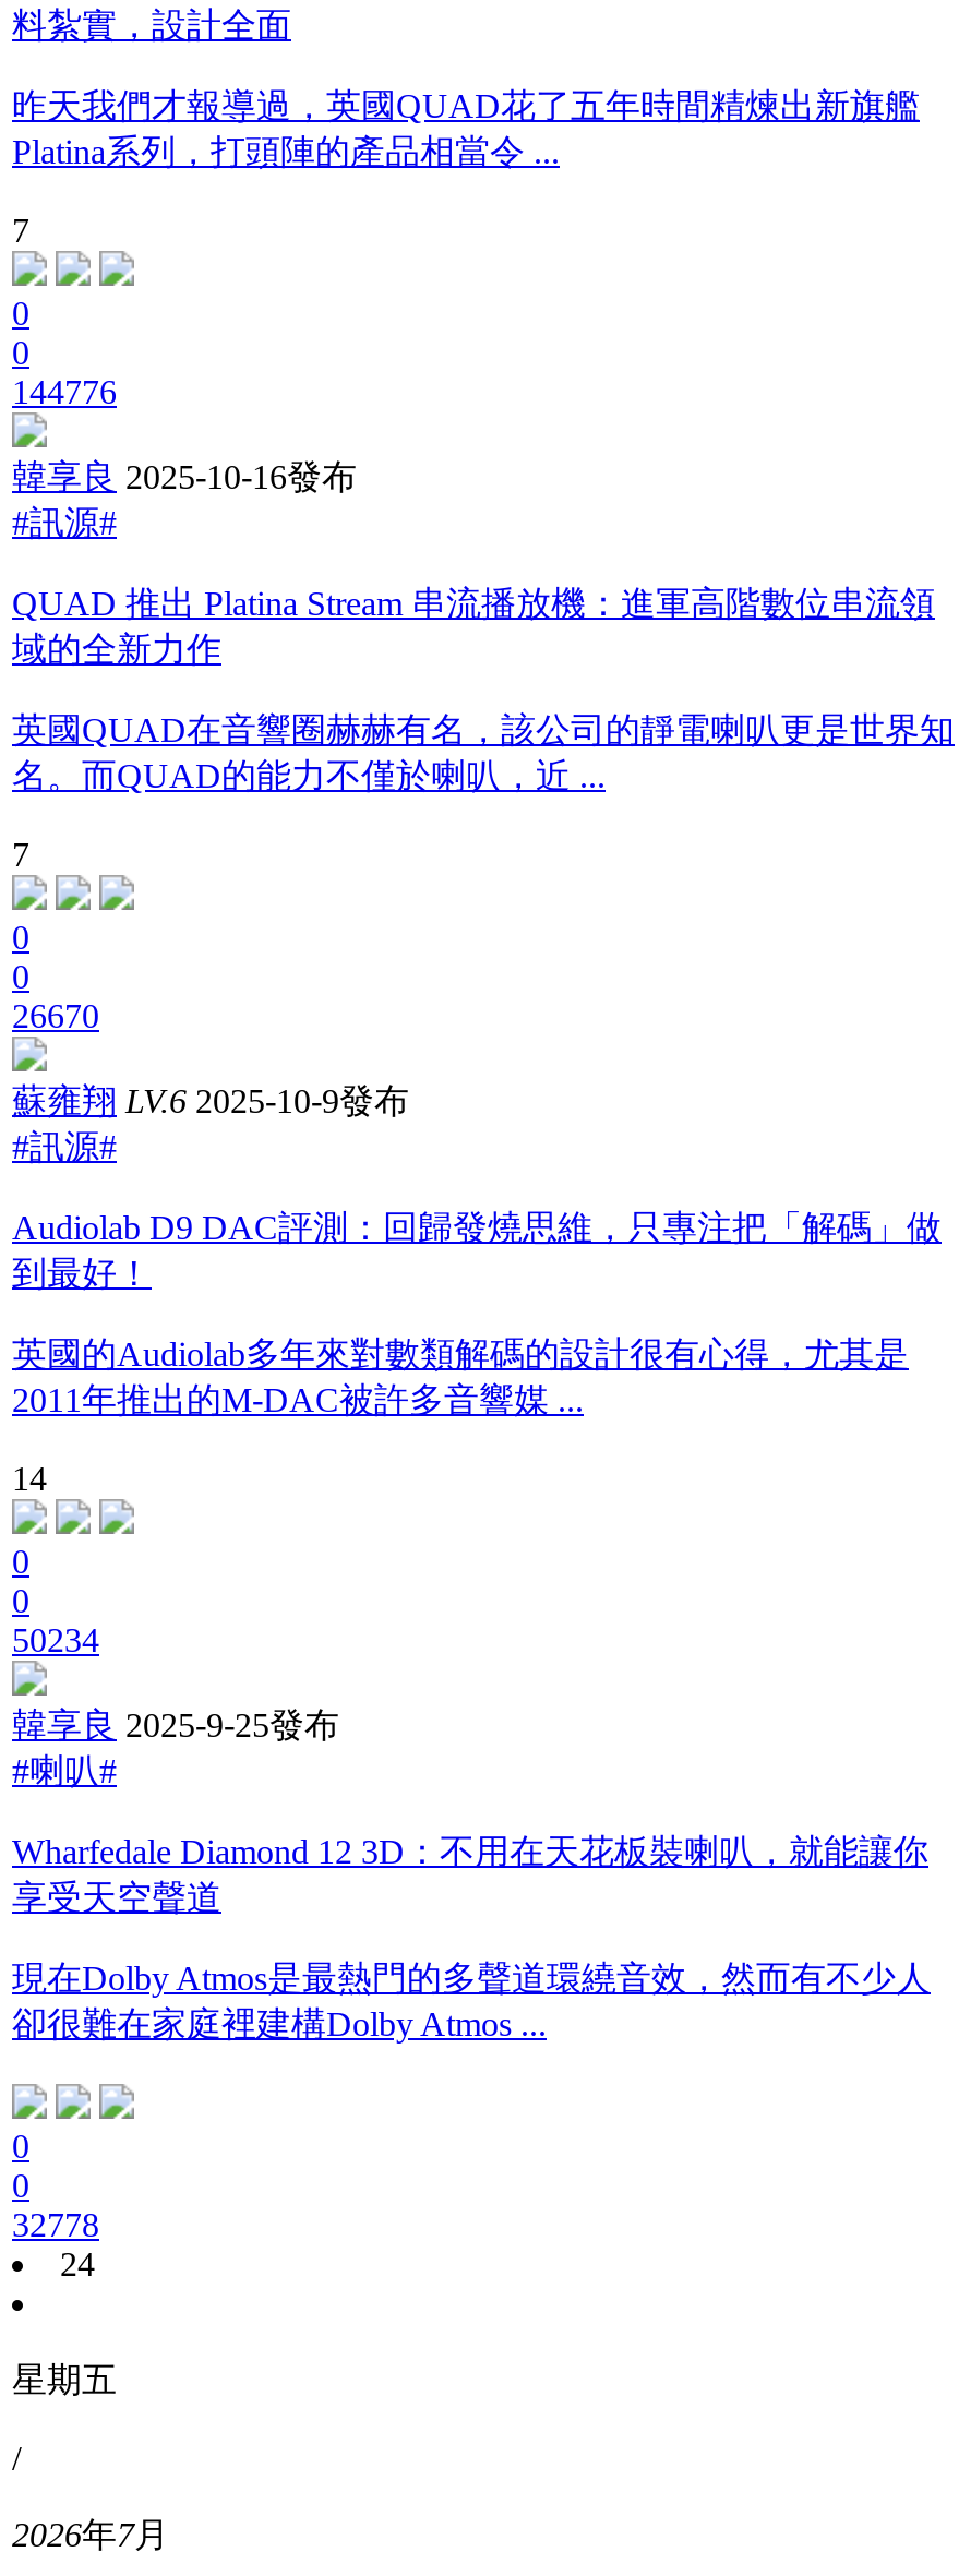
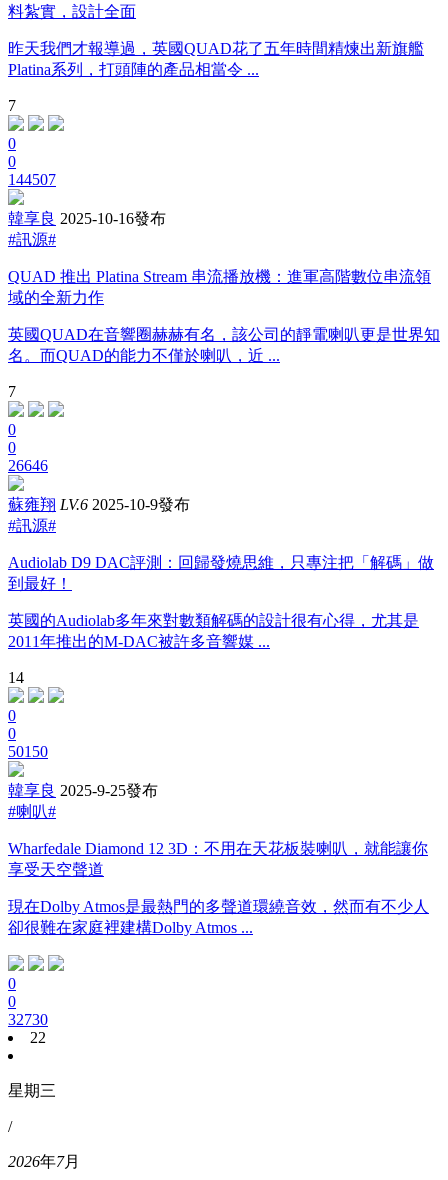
[12,373,117,410] 144776 -> [8,171,56,188] 144507
[12,997,99,1034] 26670 -> [8,457,48,474] 26646
[12,1621,99,1658] 50234 -> [8,743,48,760] 50150
[12,2206,99,2243] 32778 -> [8,1011,48,1028] 32730
[60,2245,95,2282] 24 -> [30,1029,46,1046] 22
[12,2361,117,2398] 星期五 -> [8,1082,56,1099] 星期三

